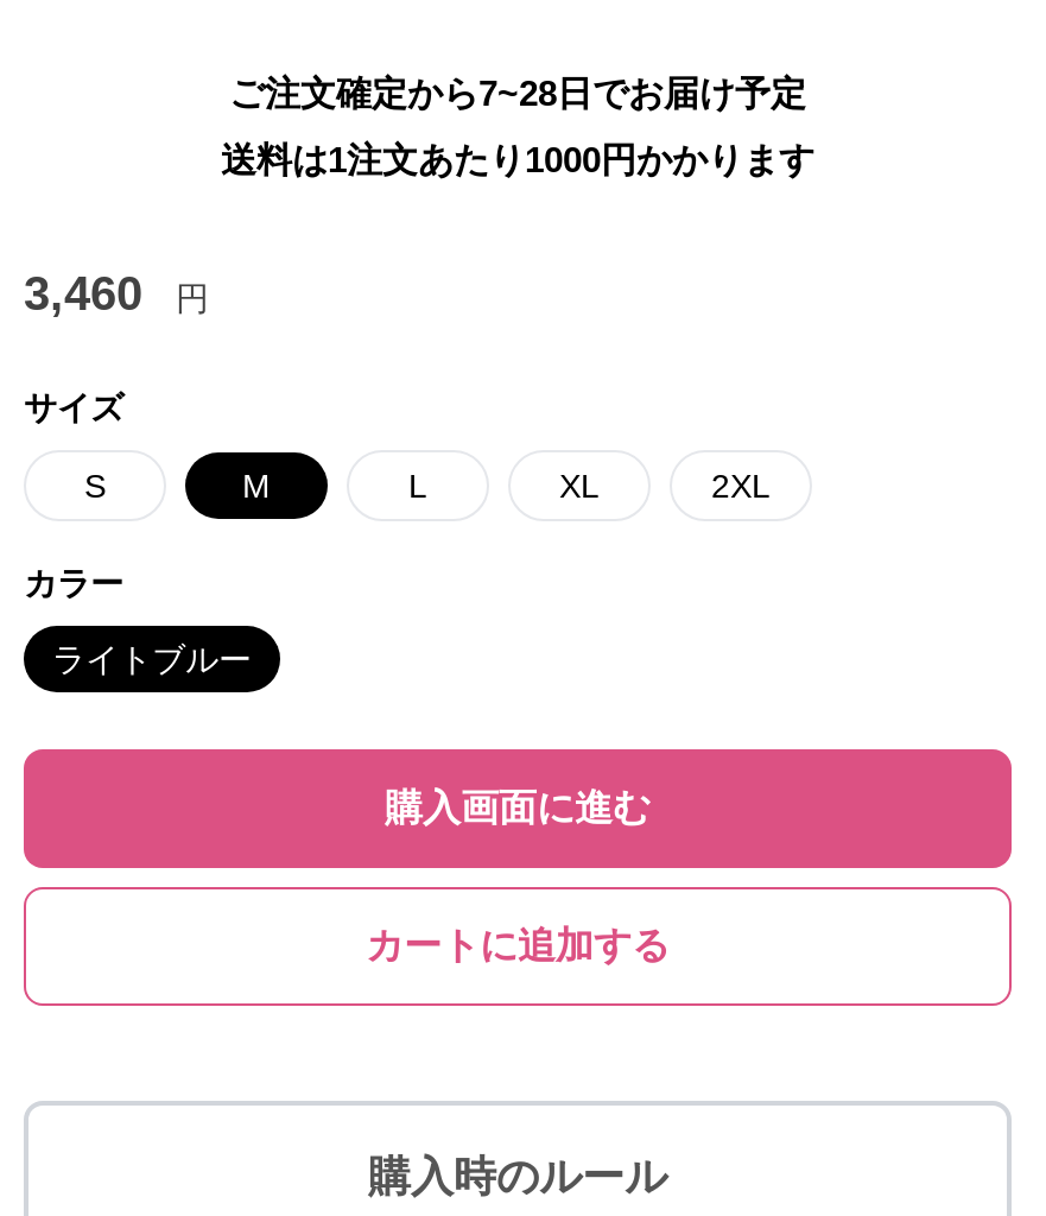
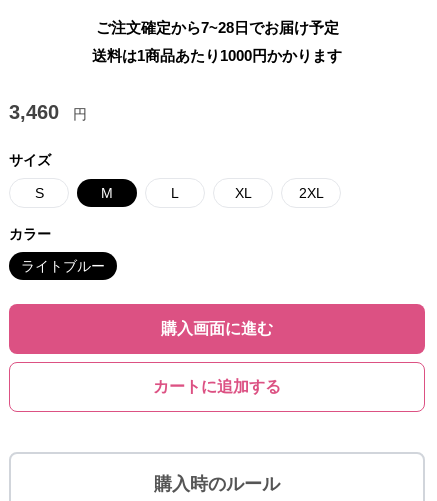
[221,139,814,179] 送料は1注文あたり1000円かかります -> [92,47,342,64] 送料は1商品あたり1000円かかります

